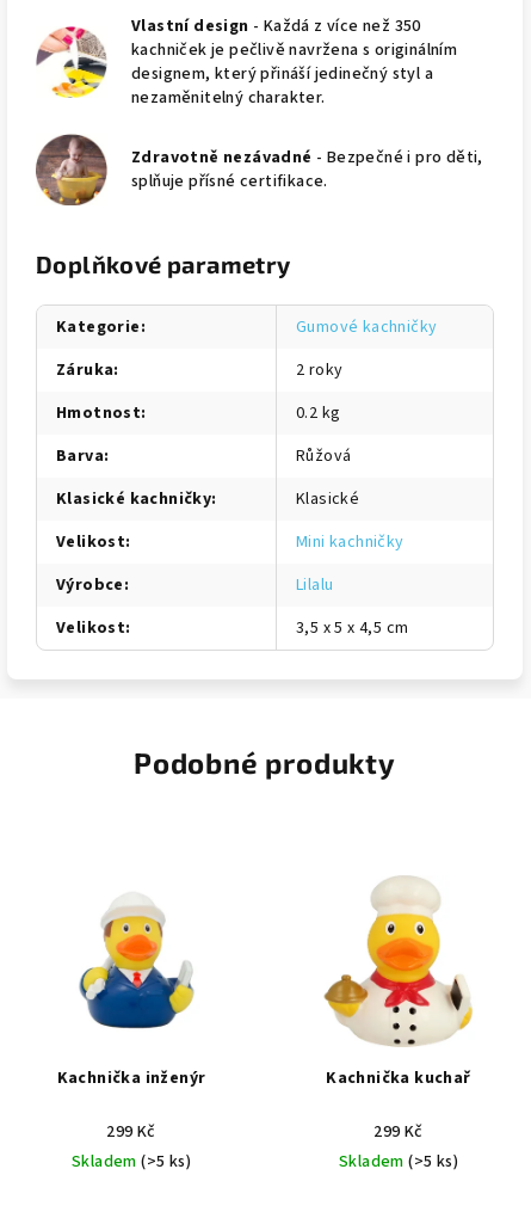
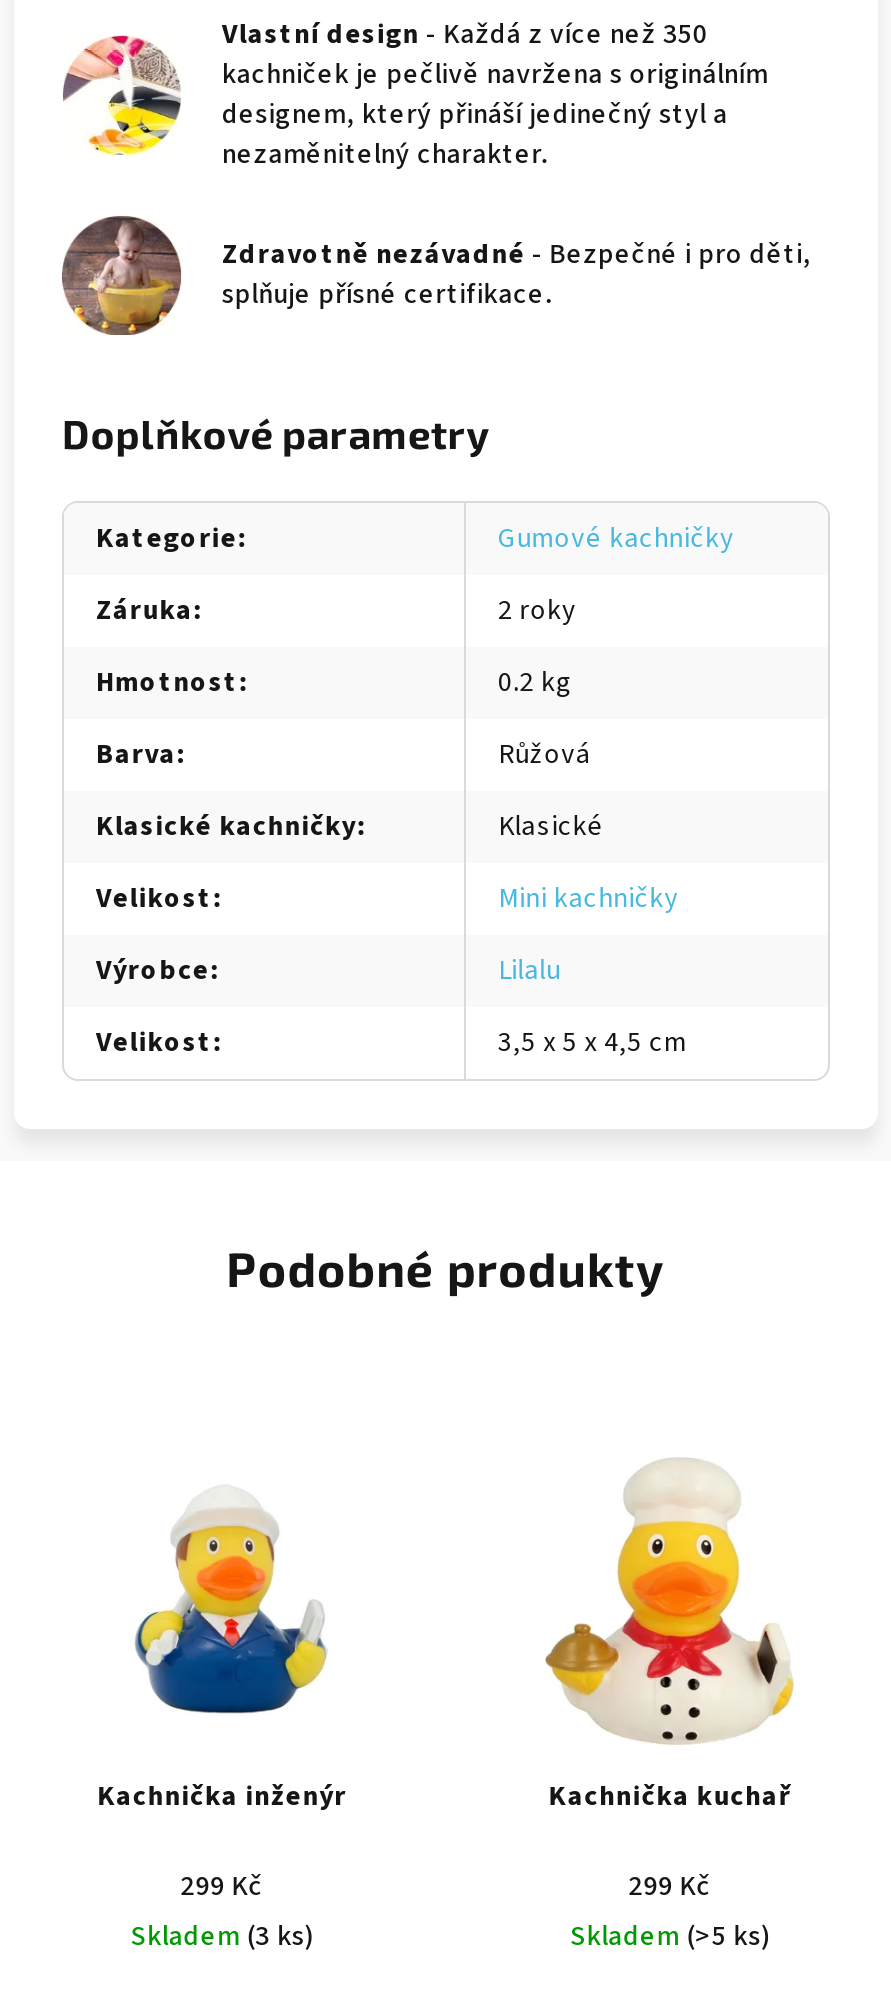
[72,1150,191,1174] Skladem (>5 ks) -> [130,1918,314,1958] Skladem (3 ks)

